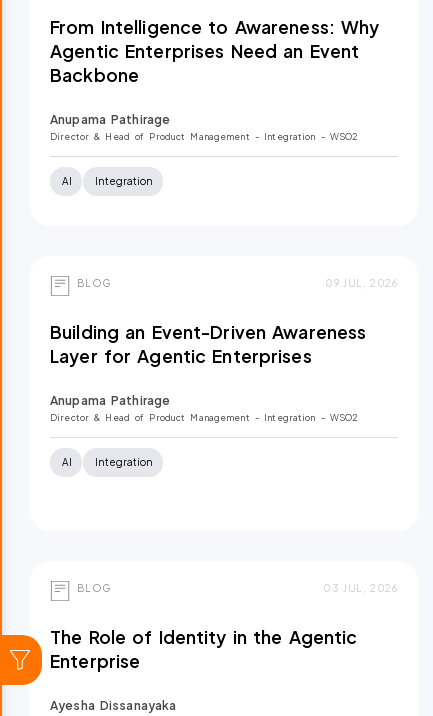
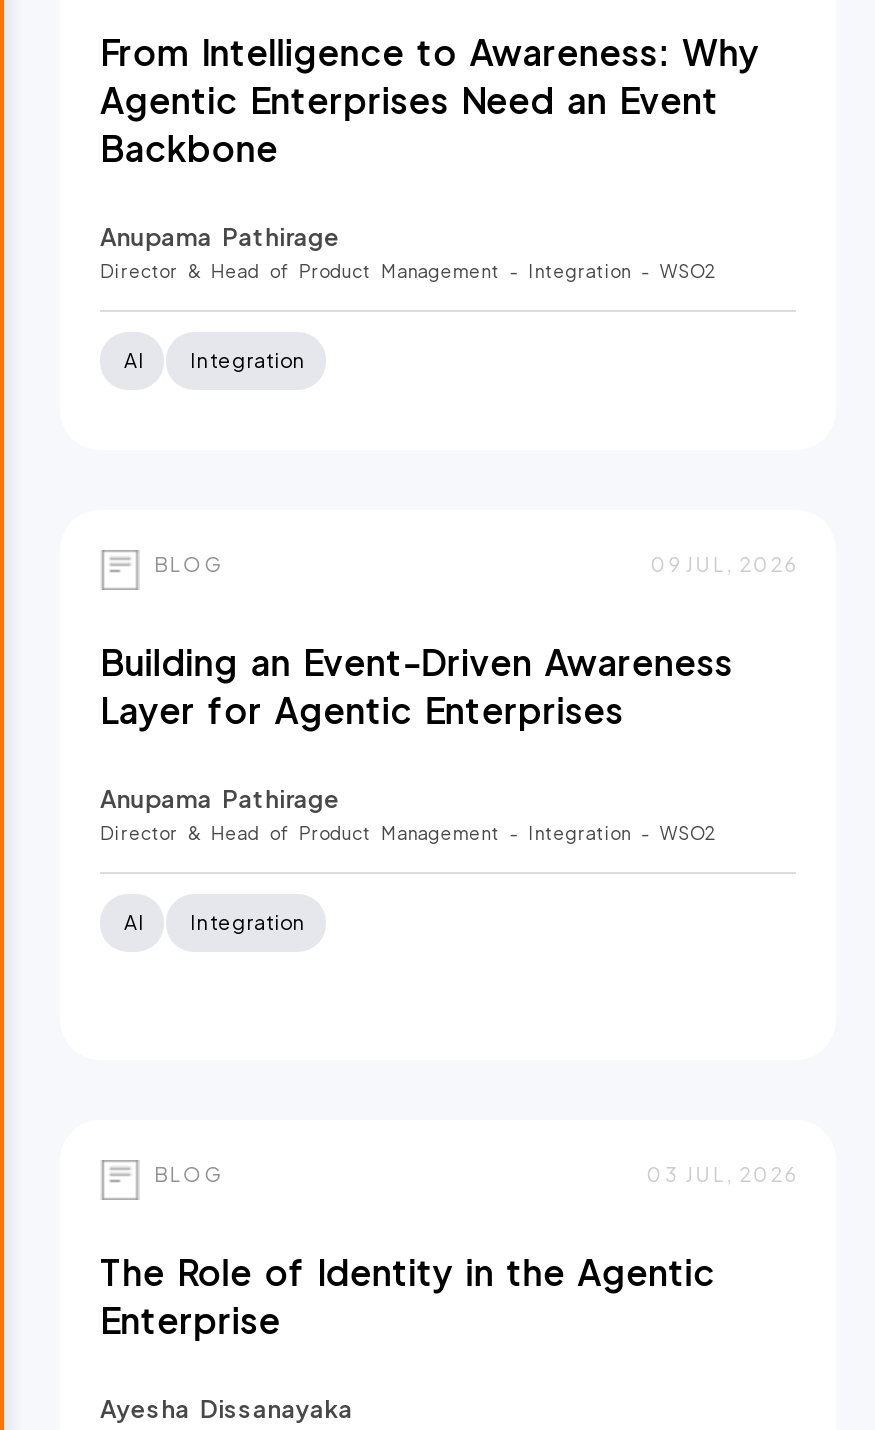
[3,634,43,686] [image] -> none

